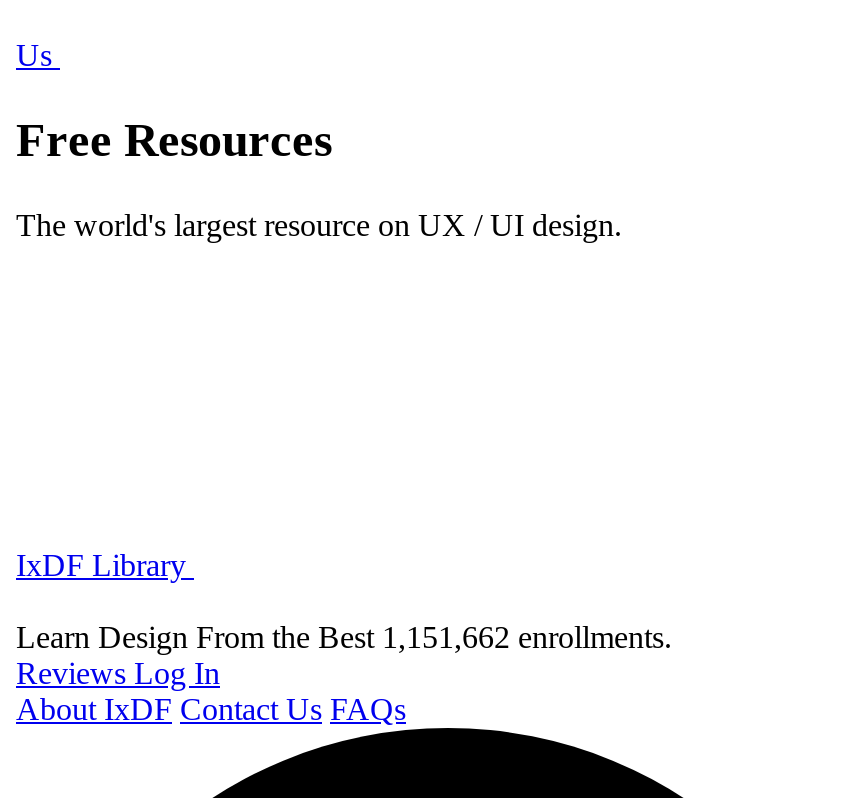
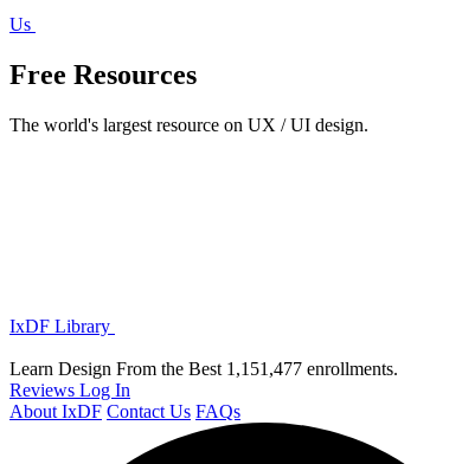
[16,619,672,653] Learn Design From the Best 1,151,662 enrollments. -> [9,358,398,378] Learn Design From the Best 1,151,477 enrollments.

